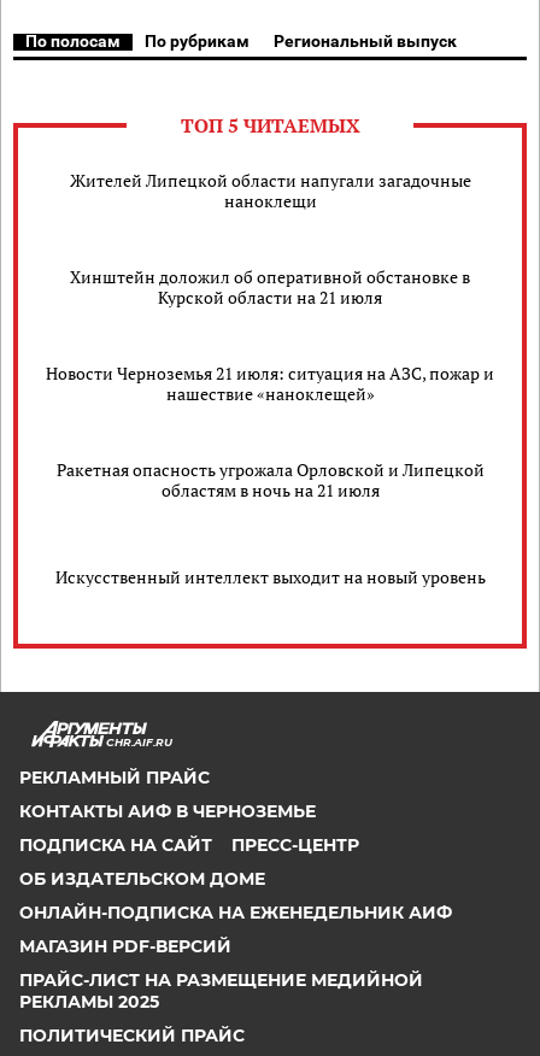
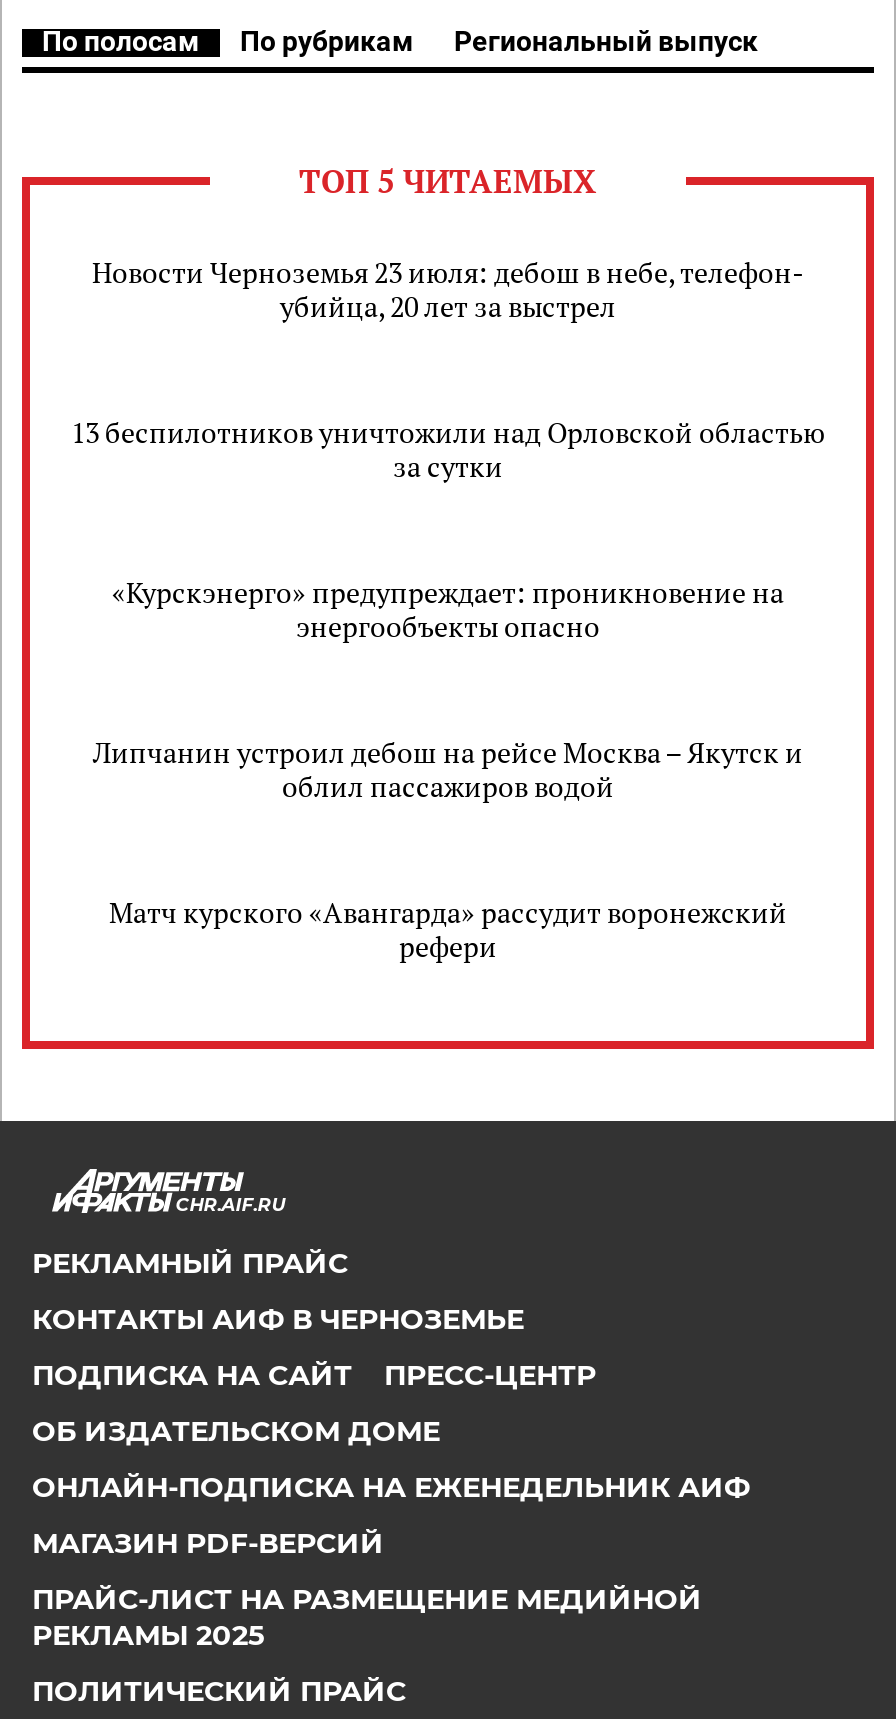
[69,169,471,212] Жителей Липецкой области напугали загадочные | наноклещи -> [92,253,804,325] Новости Черноземья 23 июля: дебош в небе, телефон- | убийца, 20 лет за выстрел
[70,265,470,309] Хинштейн доложил об оперативной обстановке в | Курской области на 21 июля -> [71,413,825,485] 13 беспилотников уничтожили над Орловской областью | за сутки
[46,362,494,405] Новости Черноземья 21 июля: ситуация на АЗС, пожар и | нашествие «наноклещей» -> [112,573,784,645] «Курскэнерго» предупреждает: проникновение на | энергообъекты опасно
[56,458,484,501] Ракетная опасность угрожала Орловской и Липецкой | областям в ночь на 21 июля -> [93,733,803,805] Липчанин устроил дебош на рейсе Москва – Якутск и | облил пассажиров водой
[55,565,485,588] Искусственный интеллект выходит на новый уровень -> [109,893,787,965] Матч курского «Авангарда» рассудит воронежский | рефери

